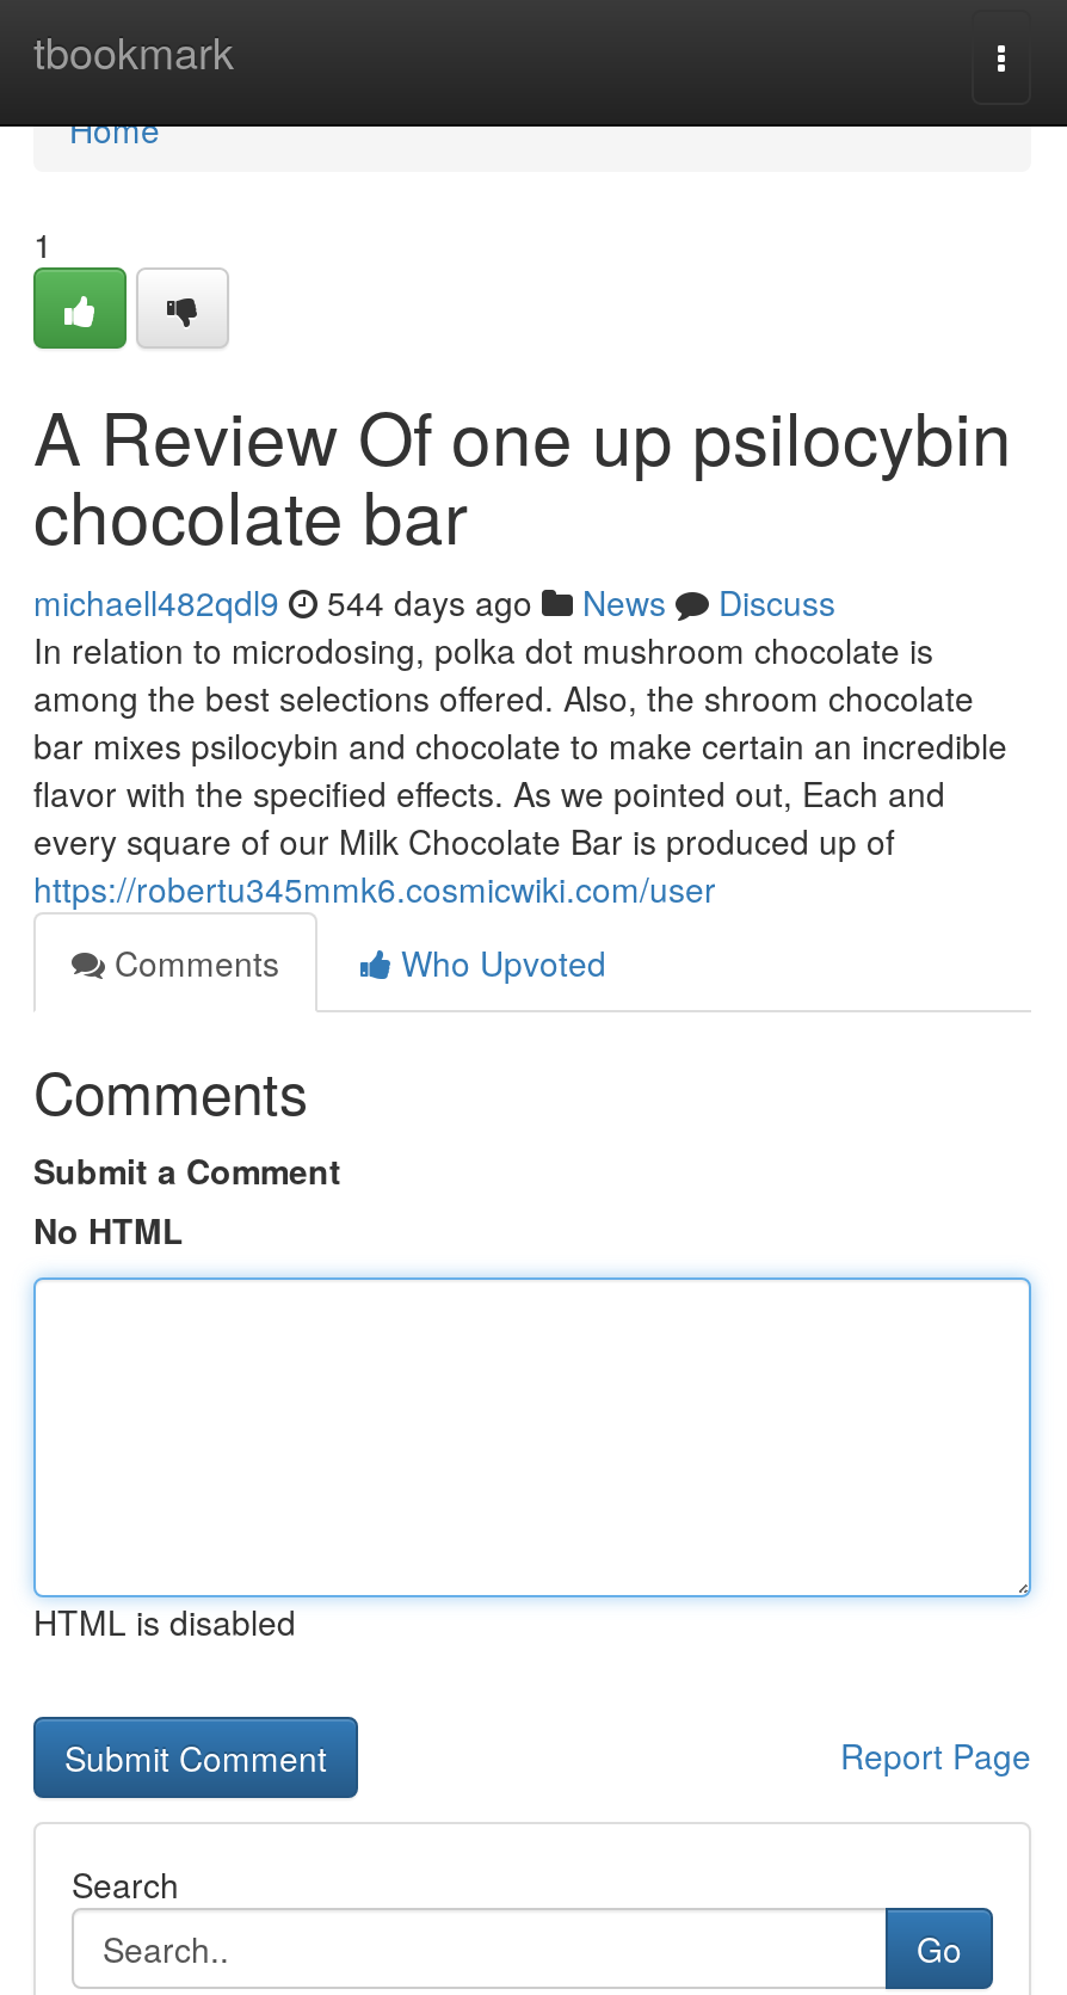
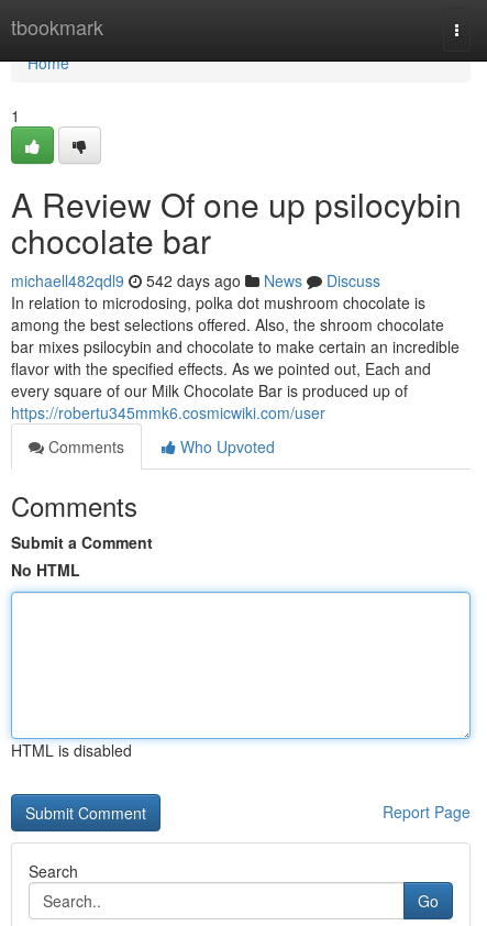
[33,578,835,626] michaell482qdl9 544 days ago News Discuss -> [11,269,380,291] michaell482qdl9 542 days ago News Discuss

